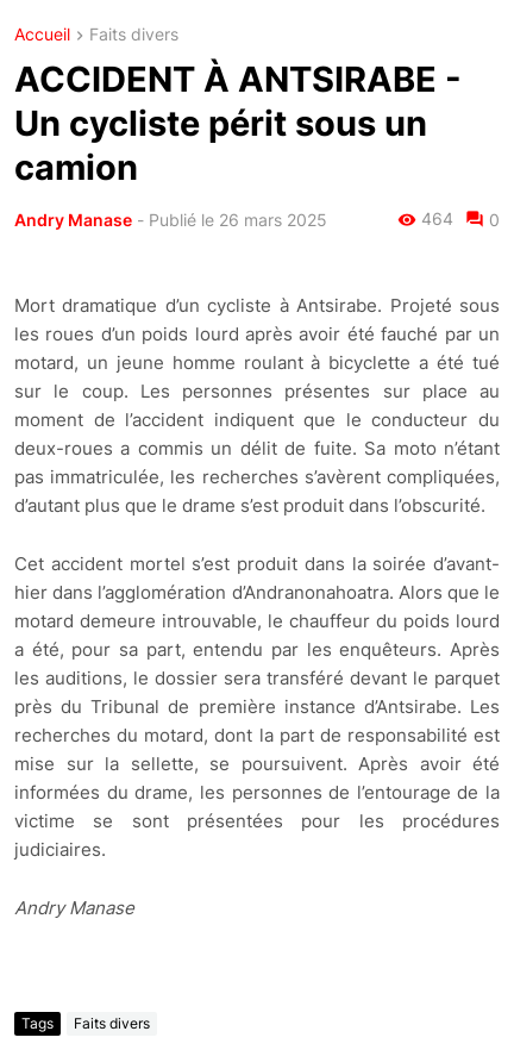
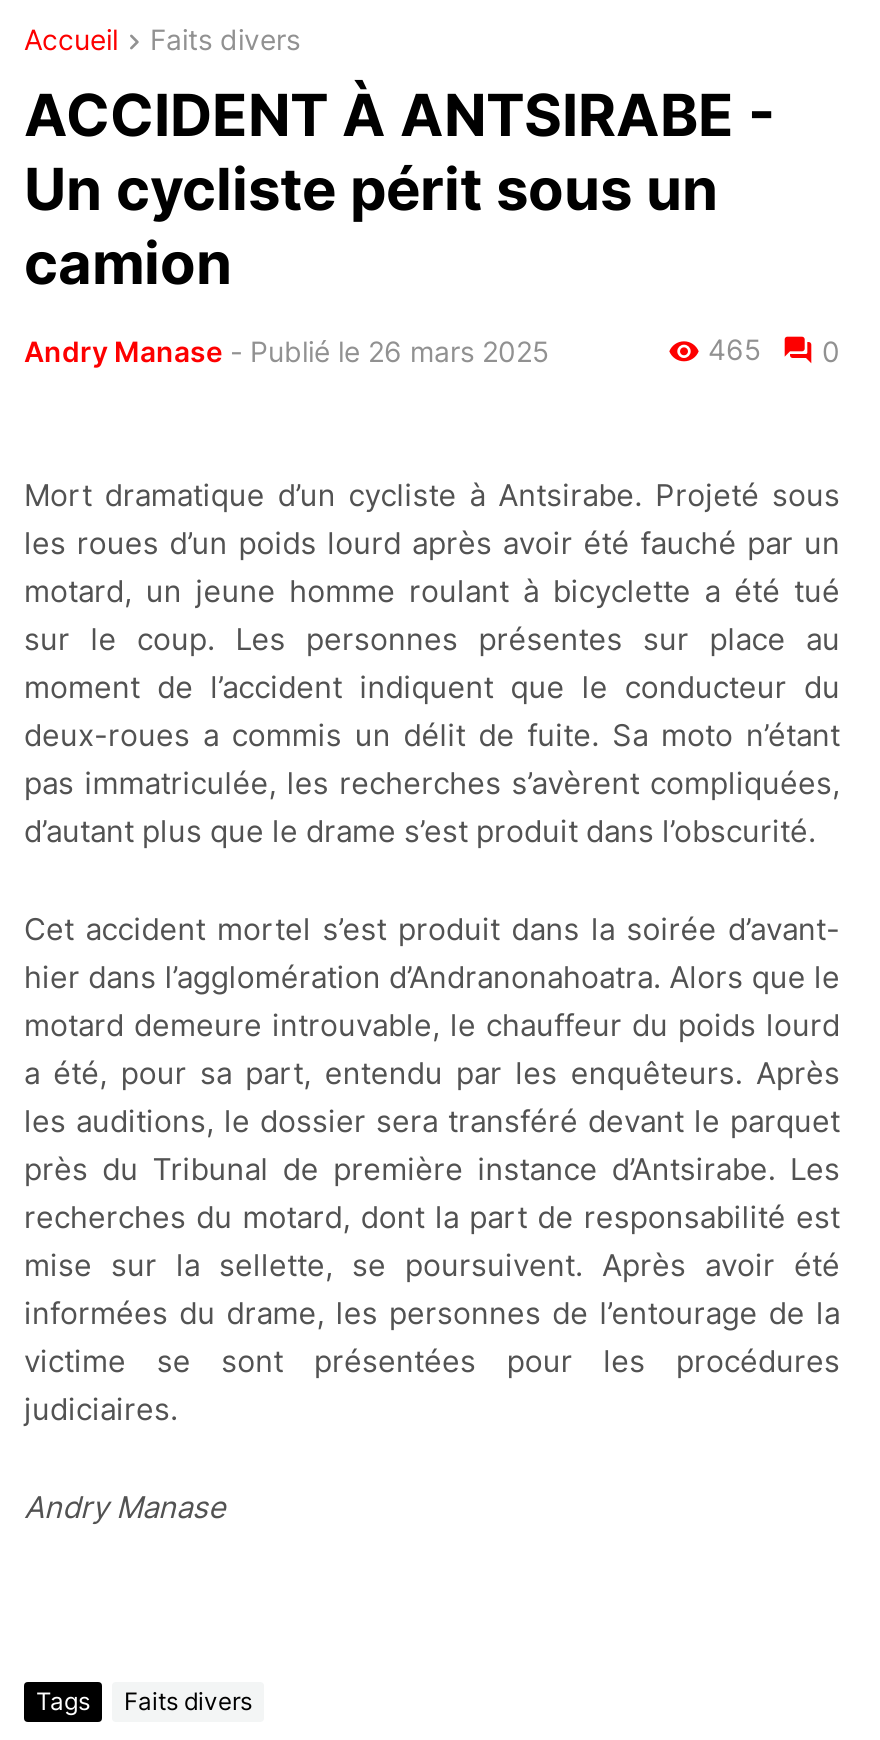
[421,209,500,230] 464 0 -> [708,332,840,368] 465 0

